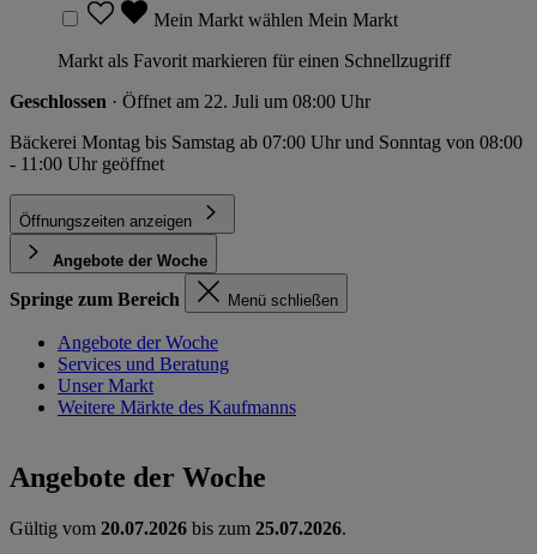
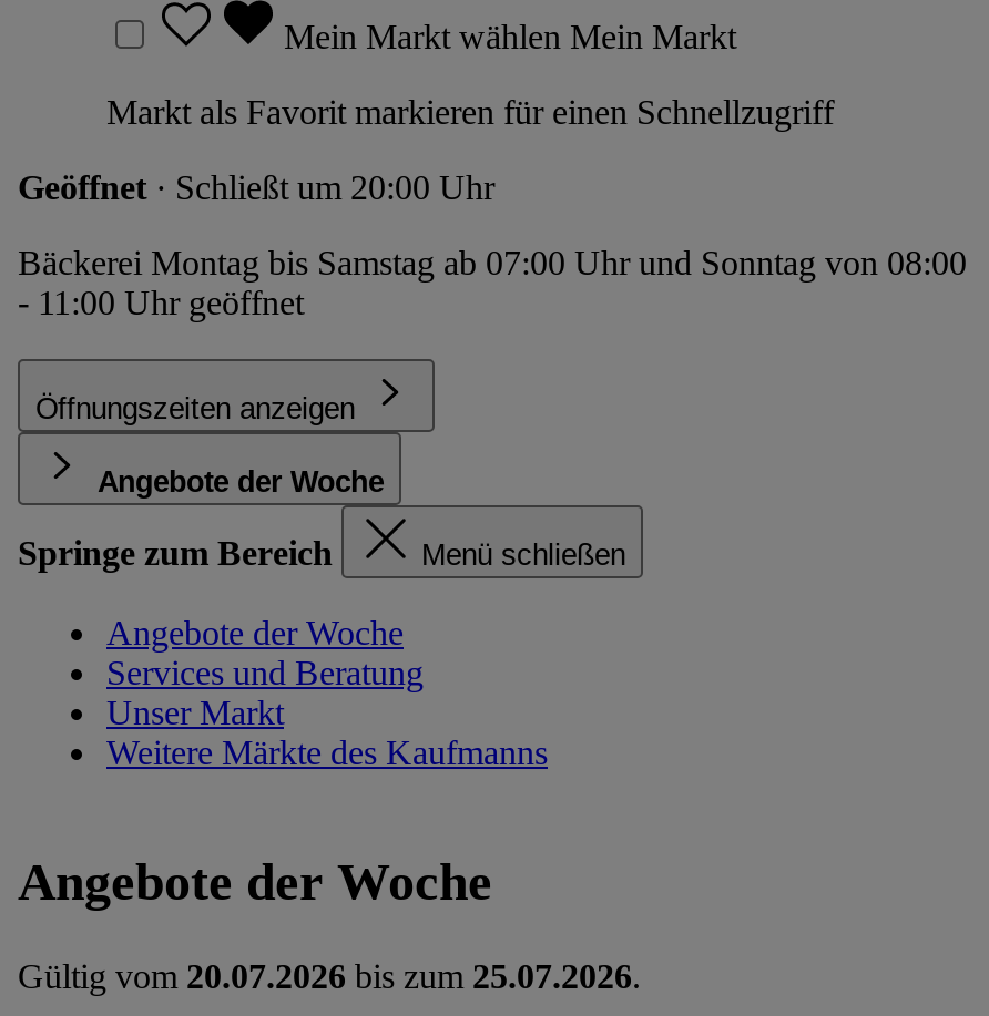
[10,91,370,111] Geschlossen · Öffnet am 22. Juli um 08:00 Uhr -> [18,167,494,205] Geöffnet · Schließt um 20:00 Uhr

